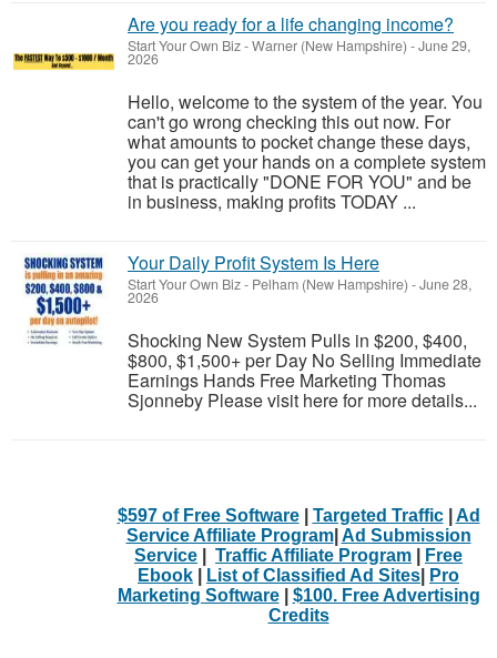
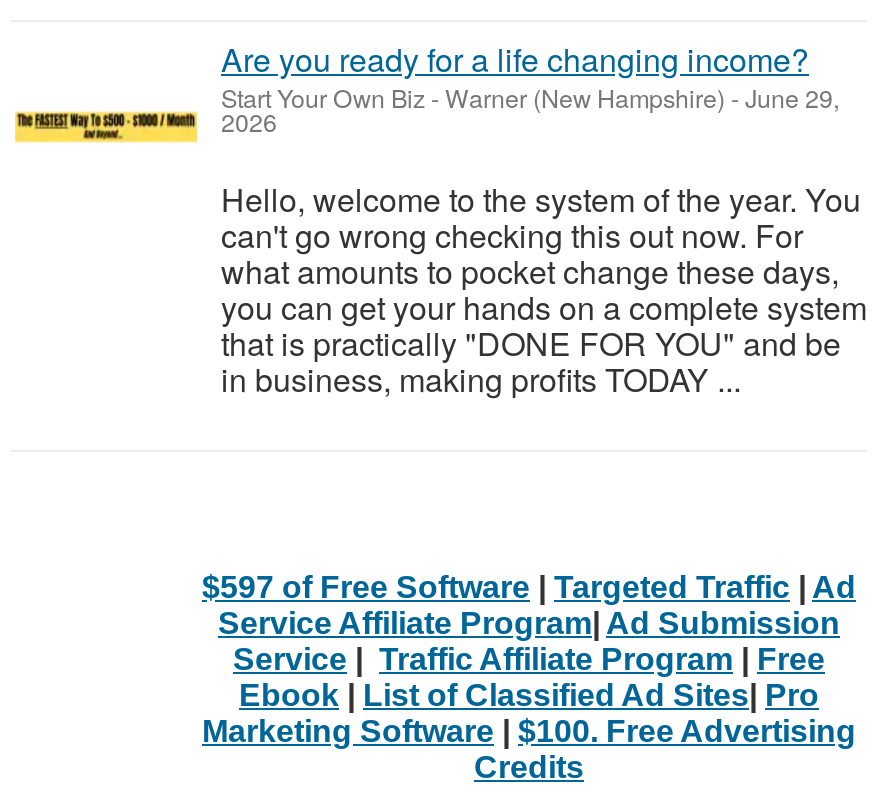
[23,250,481,413] [image] | Your Daily Profit System Is Here | Start Your Own Biz- Pelham (New Hampshire) -June 28, | 2026 | Shocking New System Pulls in $200, $400, | $800, $1,500+ per Day No Selling Immediate | Earnings Hands Free Marketing Thomas | Sjonneby Please visit here for more details... -> none

